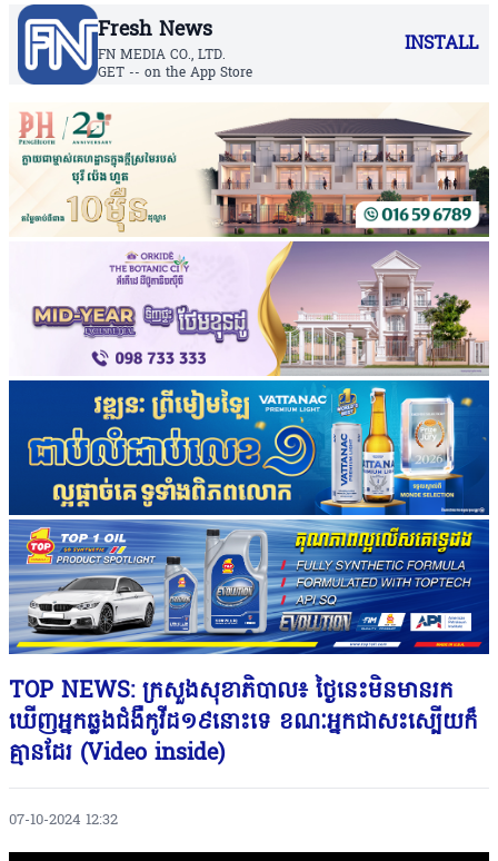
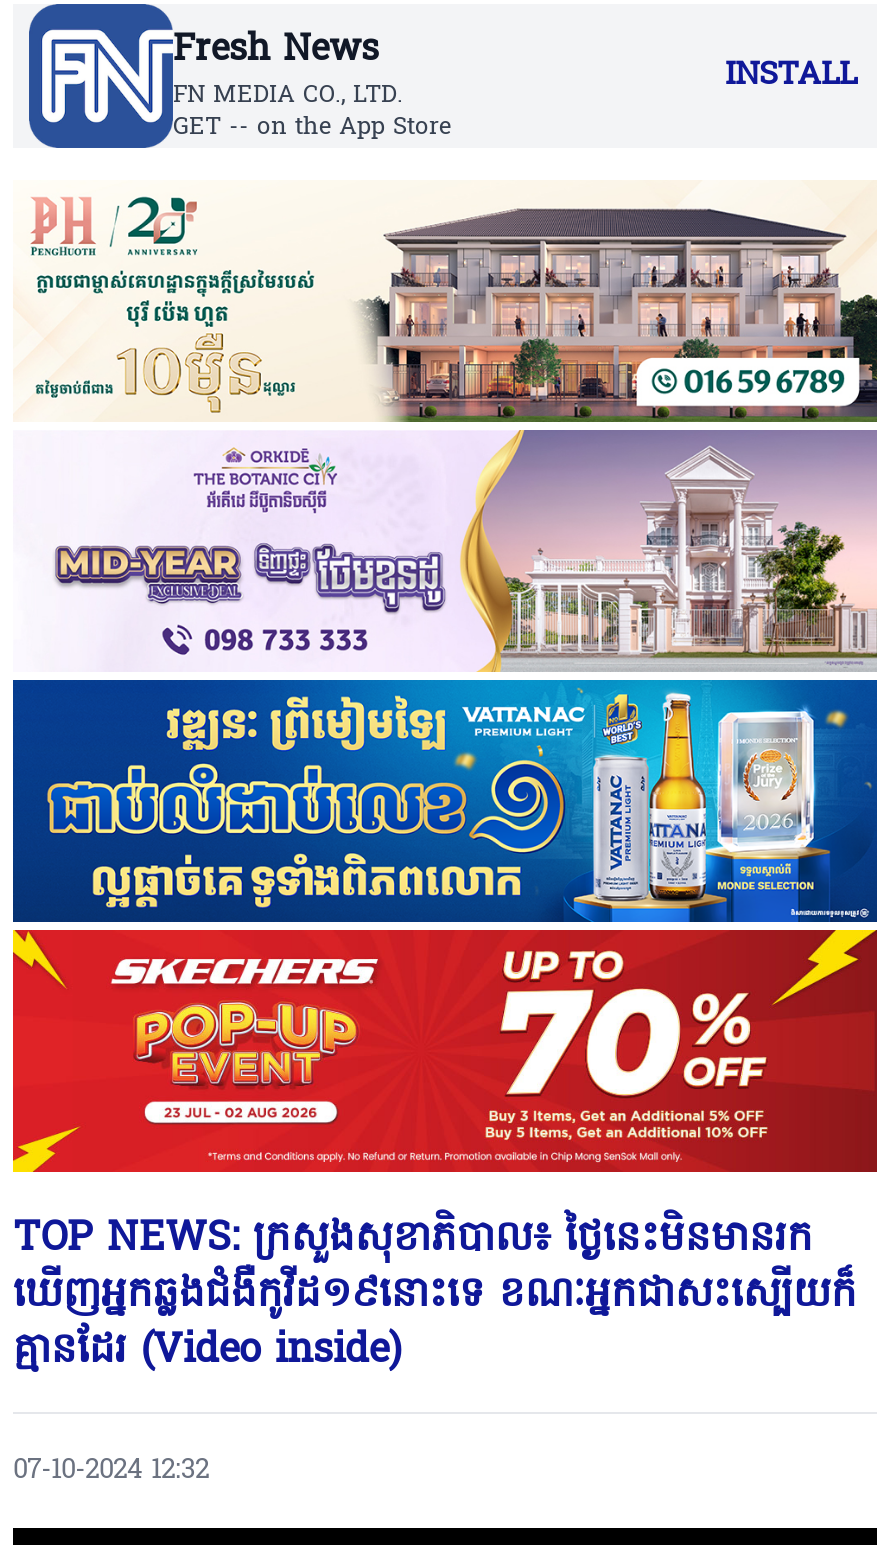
[8,518,490,655] [image] -> [11,928,879,1174] [image]

